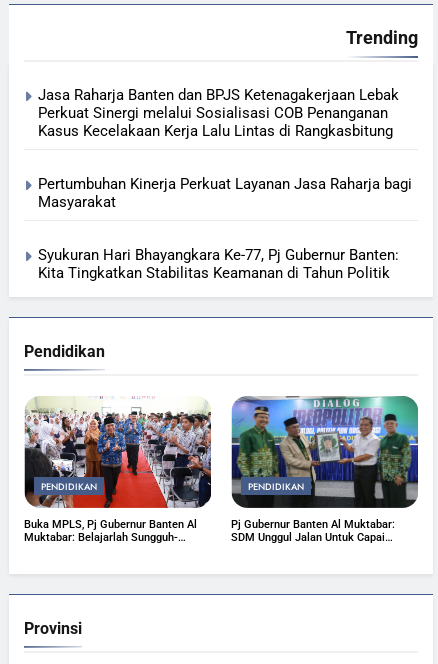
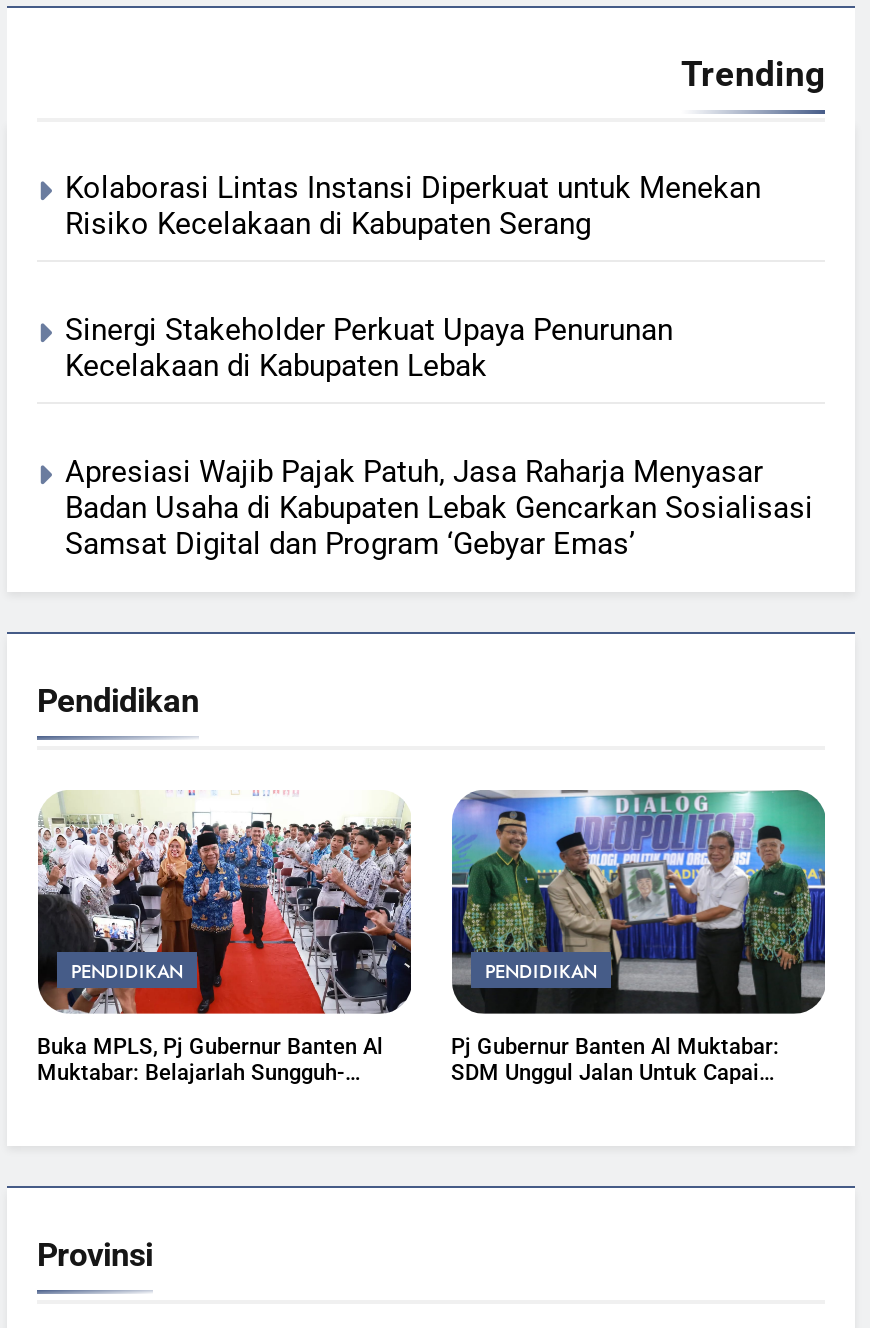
[38,86,399,140] Jasa Raharja Banten dan BPJS Ketenagakerjaan Lebak | Perkuat Sinergi melalui Sosialisasi COB Penanganan | Kasus Kecelakaan Kerja Lalu Lintas di Rangkasbitung -> [65,170,761,242] Kolaborasi Lintas Instansi Diperkuat untuk Menekan | Risiko Kecelakaan di Kabupaten Serang
[38,175,412,211] Pertumbuhan Kinerja Perkuat Layanan Jasa Raharja bagi | Masyarakat -> [65,312,673,384] Sinergi Stakeholder Perkuat Upaya Penurunan | Kecelakaan di Kabupaten Lebak
[38,246,399,282] Syukuran Hari Bhayangkara Ke-77, Pj Gubernur Banten: | Kita Tingkatkan Stabilitas Keamanan di Tahun Politik -> [65,454,813,562] Apresiasi Wajib Pajak Patuh, Jasa Raharja Menyasar | Badan Usaha di Kabupaten Lebak Gencarkan Sosialisasi | Samsat Digital dan Program ‘Gebyar Emas’

